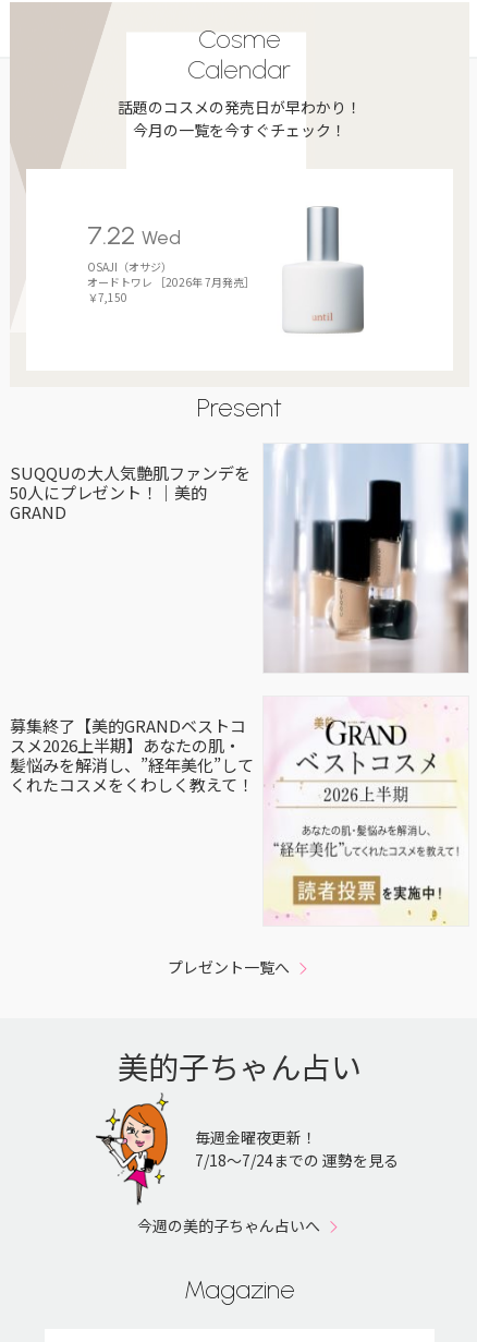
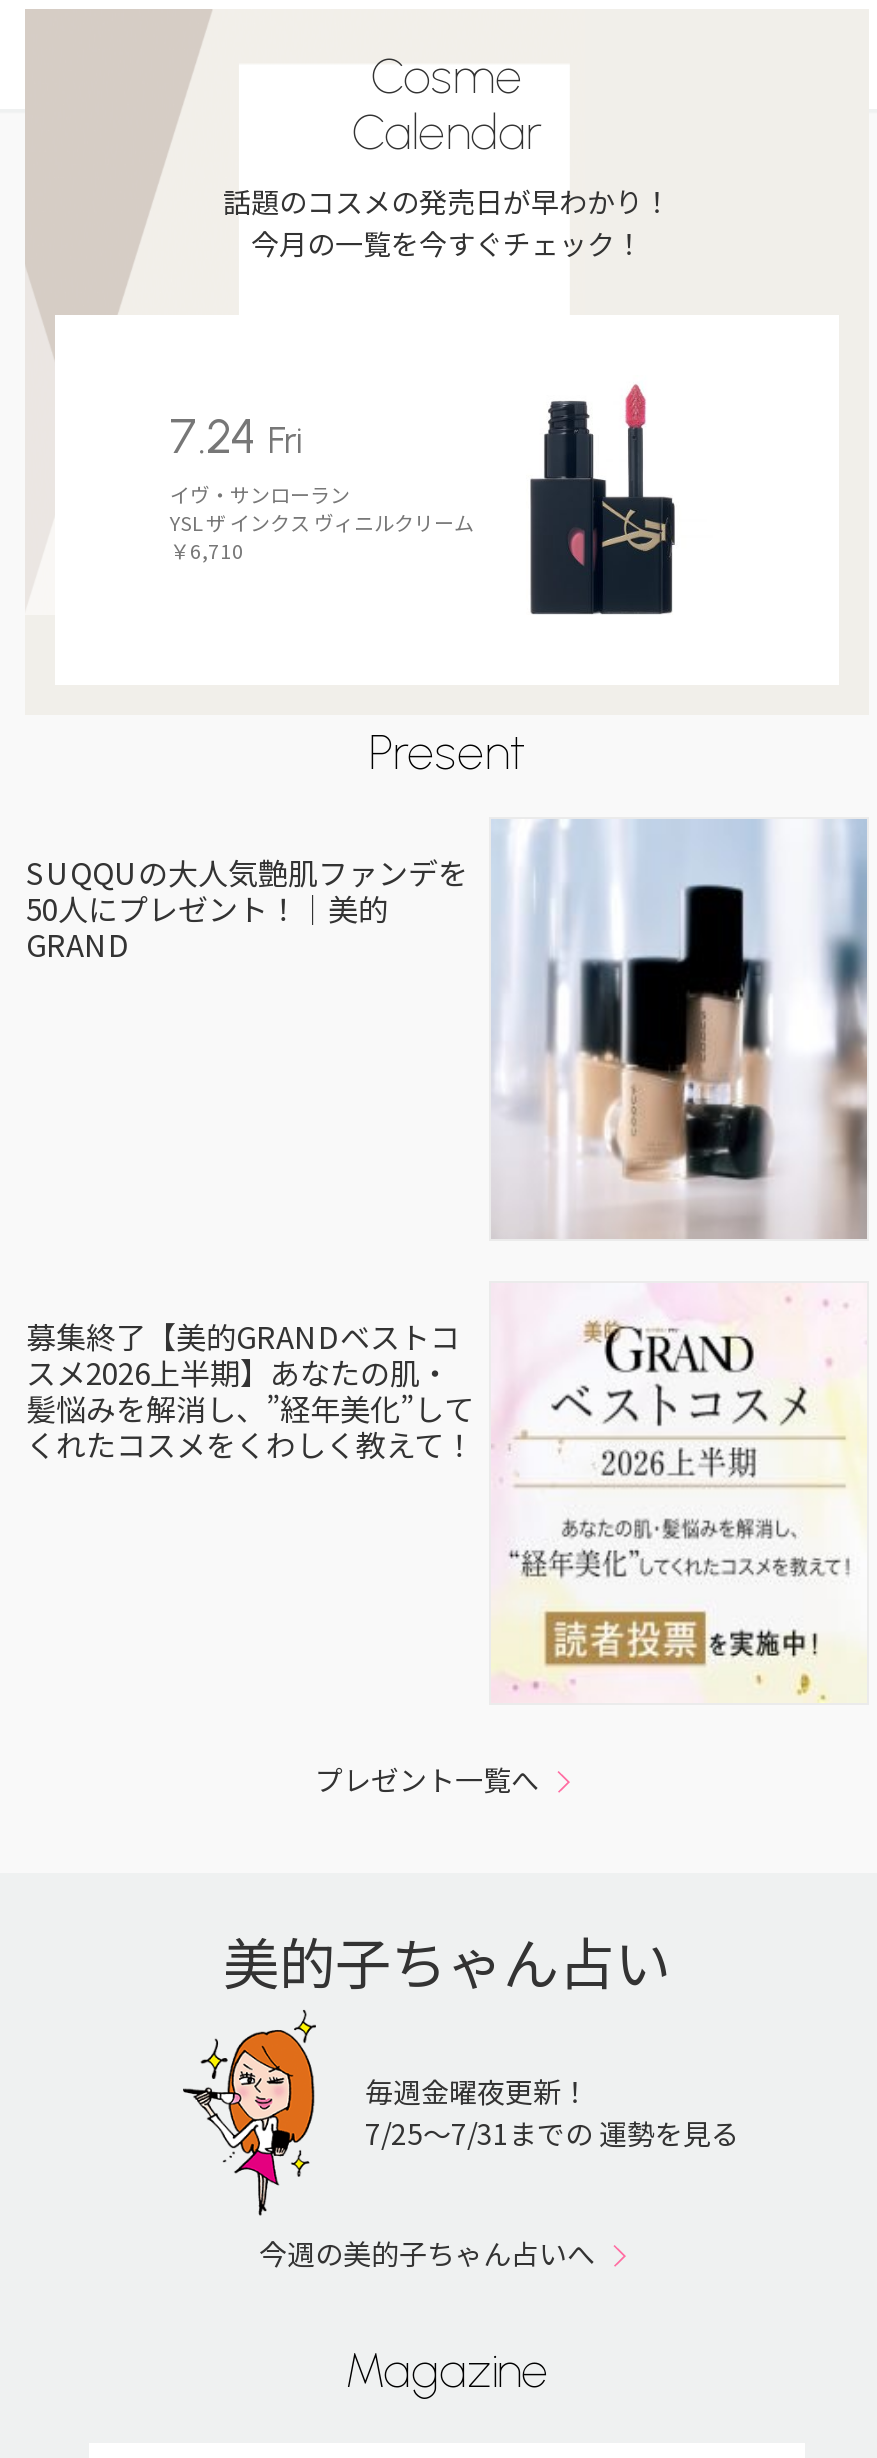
[88,206,363,333] [image] | 7.22 Wed | OSAJI（オサジ） | オードトワレ ［2026年 7月発売］ | ￥7,150 -> [170,383,673,615] [image] | 7.24 Fri | イヴ・サンローラン | YSL ザ インクス ヴィニルクリーム | ￥6,710
[195,1149,399,1171] 7/18〜7/24までの 運勢を見る -> [365,2113,739,2153] 7/25〜7/31までの 運勢を見る

